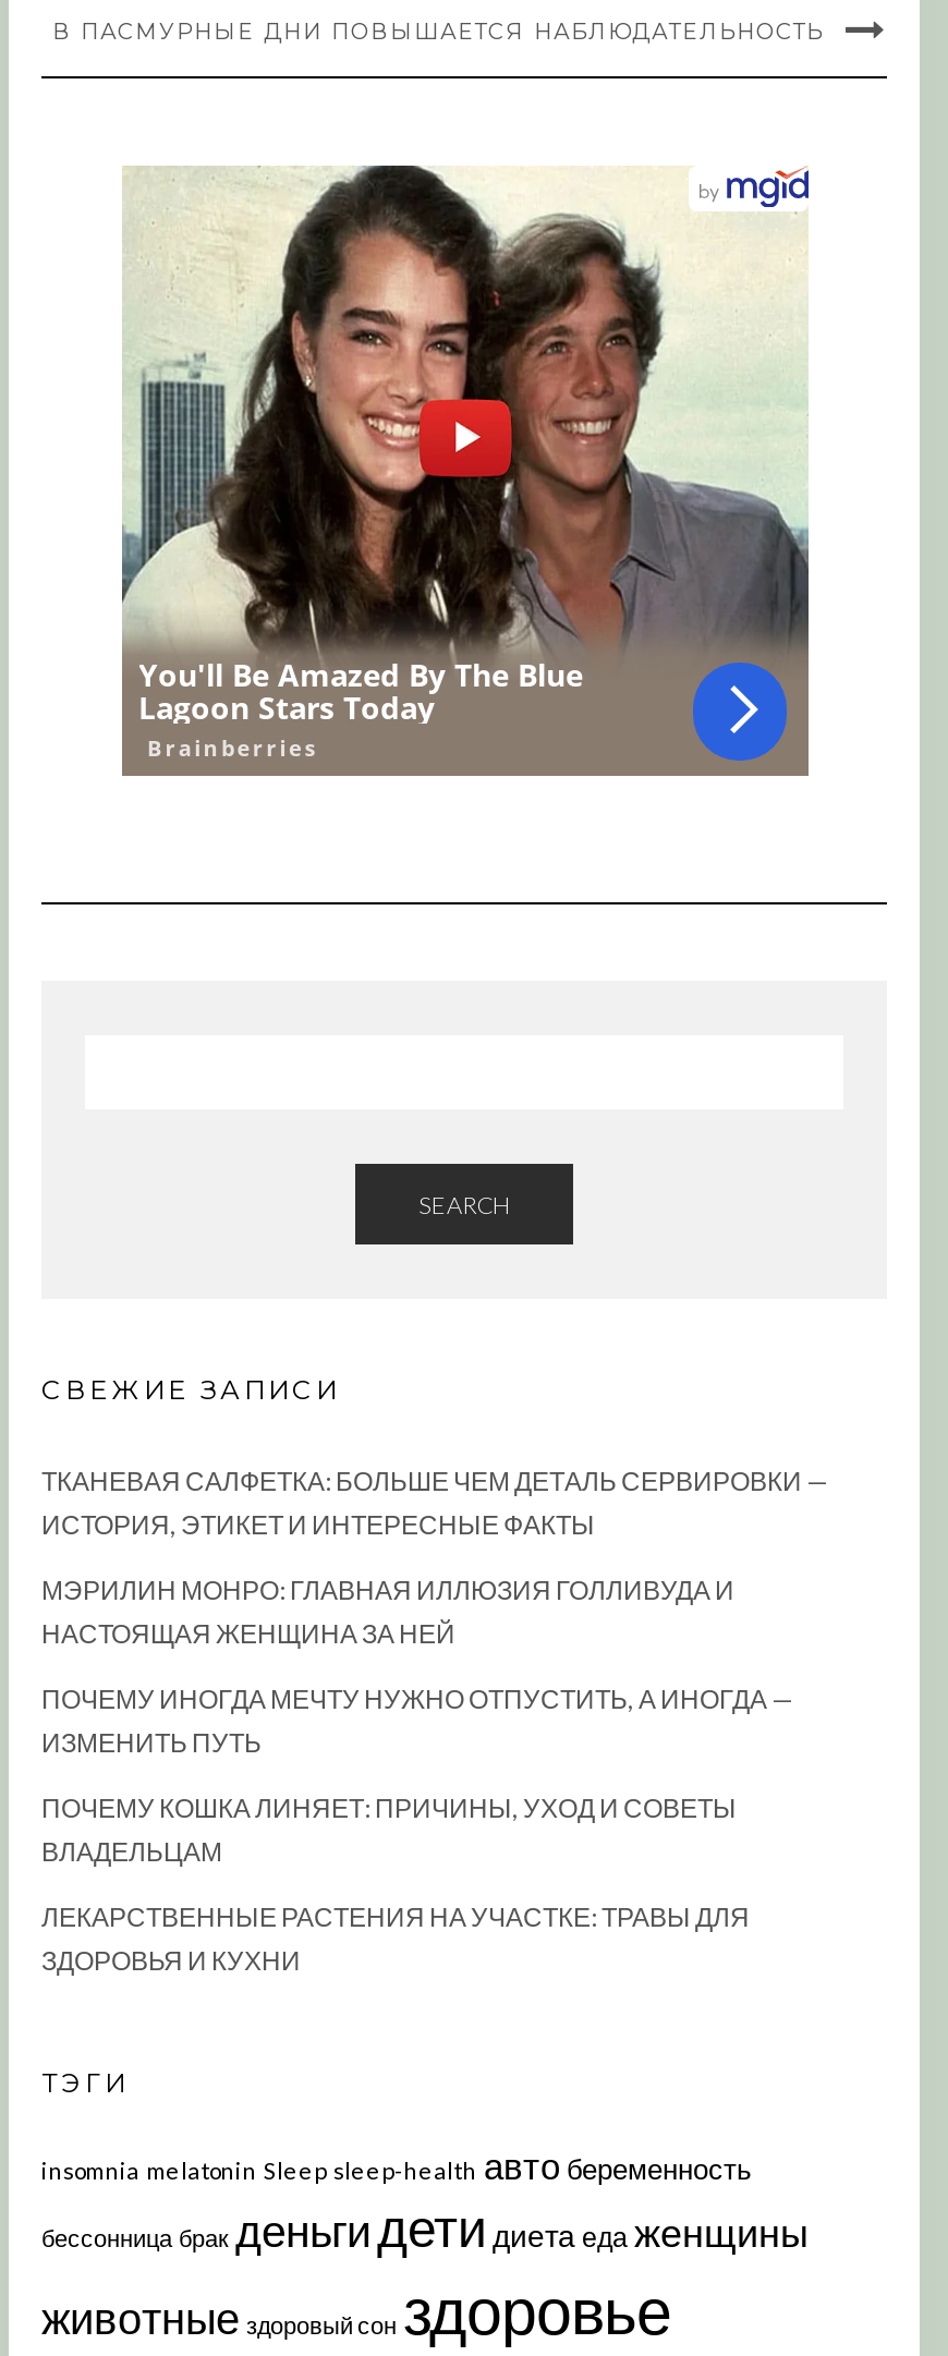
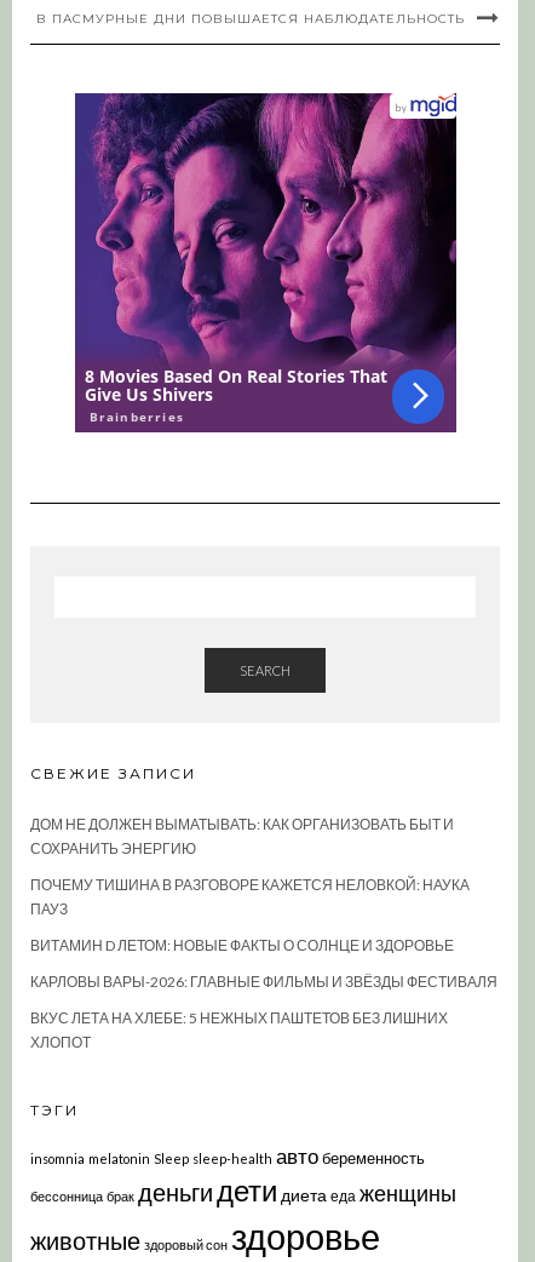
[122,163,811,776] [image] -> [74,92,458,432] [image]
[41,1464,828,1540] ТКАНЕВАЯ САЛФЕТКА: БОЛЬШЕ ЧЕМ ДЕТАЛЬ СЕРВИРОВКИ — | ИСТОРИЯ, ЭТИКЕТ И ИНТЕРЕСНЫЕ ФАКТЫ -> [30,815,454,857] ДОМ НЕ ДОЛЖЕН ВЫМАТЫВАТЬ: КАК ОРГАНИЗОВАТЬ БЫТ И | СОХРАНИТЬ ЭНЕРГИЮ
[41,1573,734,1649] МЭРИЛИН МОНРО: ГЛАВНАЯ ИЛЛЮЗИЯ ГОЛЛИВУДА И | НАСТОЯЩАЯ ЖЕНЩИНА ЗА НЕЙ -> [30,875,470,918] ПОЧЕМУ ТИШИНА В РАЗГОВОРЕ КАЖЕТСЯ НЕЛОВКОЙ: НАУКА | ПАУЗ
[41,1682,793,1758] ПОЧЕМУ ИНОГДА МЕЧТУ НУЖНО ОТПУСТИТЬ, А ИНОГДА — | ИЗМЕНИТЬ ПУТЬ -> [30,936,454,954] ВИТАМИН D ЛЕТОМ: НОВЫЕ ФАКТЫ О СОЛНЦЕ И ЗДОРОВЬЕ
[41,1791,737,1867] ПОЧЕМУ КОШКА ЛИНЯЕТ: ПРИЧИНЫ, УХОД И СОВЕТЫ | ВЛАДЕЛЬЦАМ -> [30,972,497,990] КАРЛОВЫ ВАРЫ-2026: ГЛАВНЫЕ ФИЛЬМЫ И ЗВЁЗДЫ ФЕСТИВАЛЯ
[41,1900,750,1976] ЛЕКАРСТВЕННЫЕ РАСТЕНИЯ НА УЧАСТКЕ: ТРАВЫ ДЛЯ | ЗДОРОВЬЯ И КУХНИ -> [30,1009,448,1051] ВКУС ЛЕТА НА ХЛЕБЕ: 5 НЕЖНЫХ ПАШТЕТОВ БЕЗ ЛИШНИХ | ХЛОПОТ

